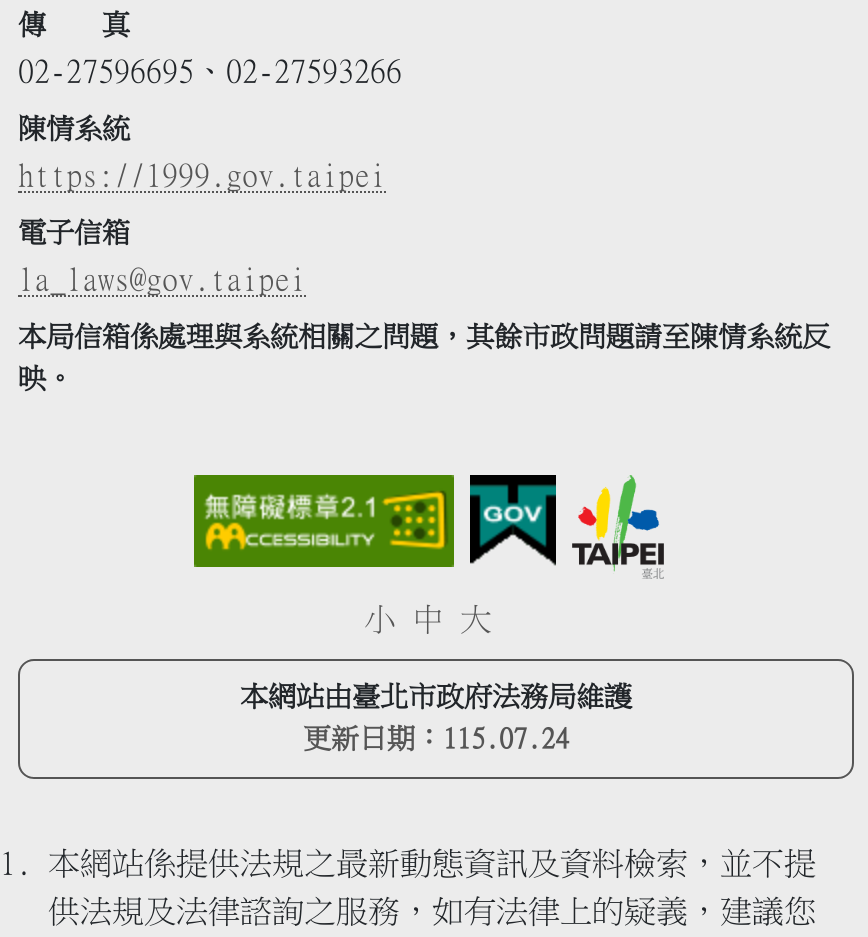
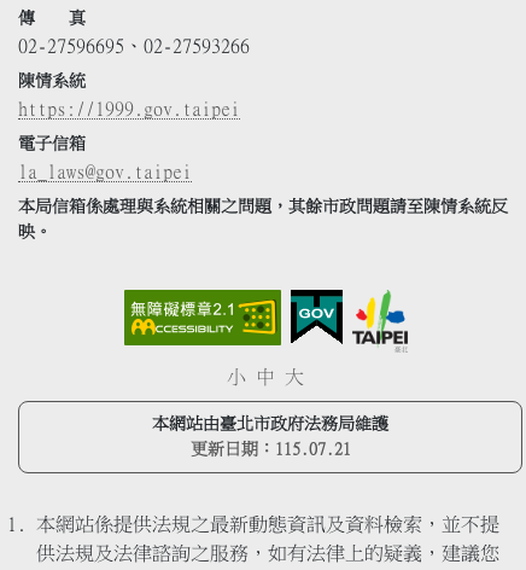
[303,725,569,753] 更新日期：115.07.24 -> [190,441,350,457] 更新日期：115.07.21

